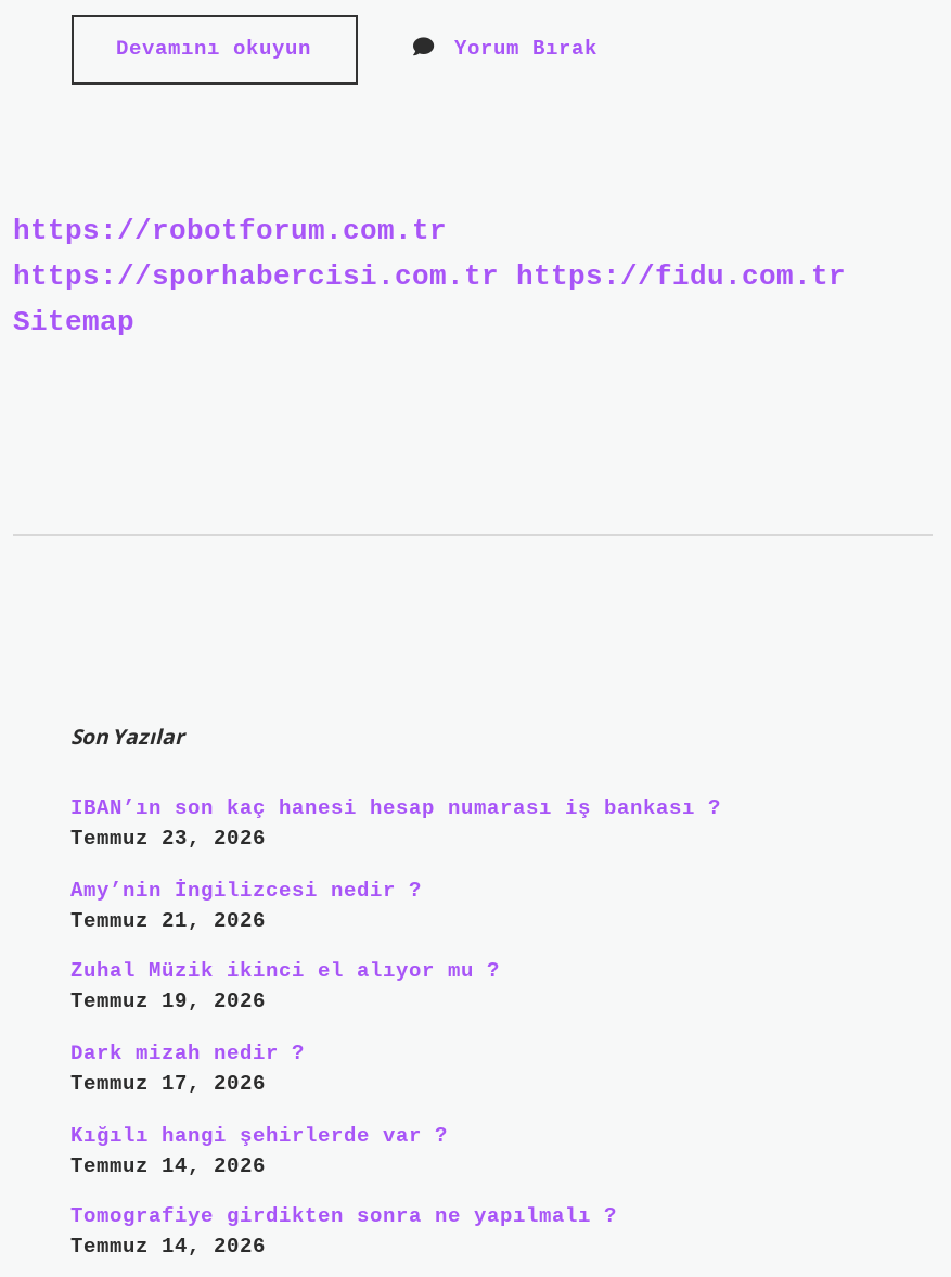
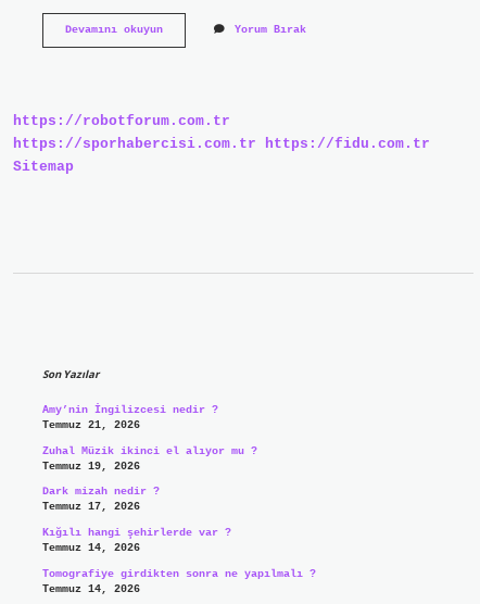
[70,797,721,851] IBAN’ın son kaç hanesi hesap numarası iş bankası ? | Temmuz 23, 2026 -> none

